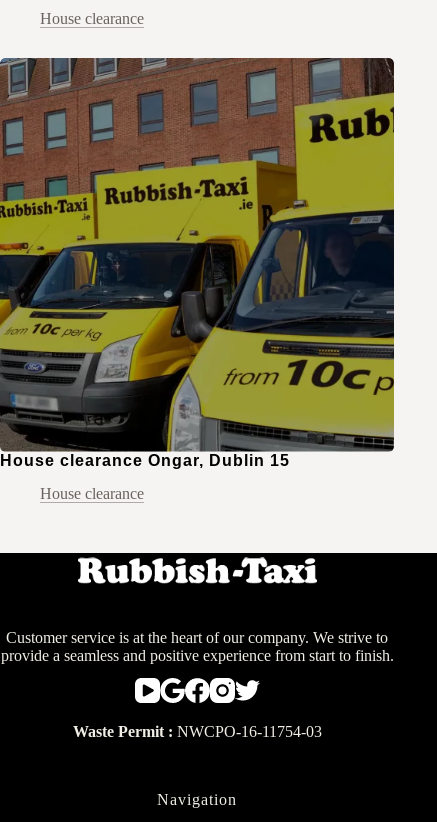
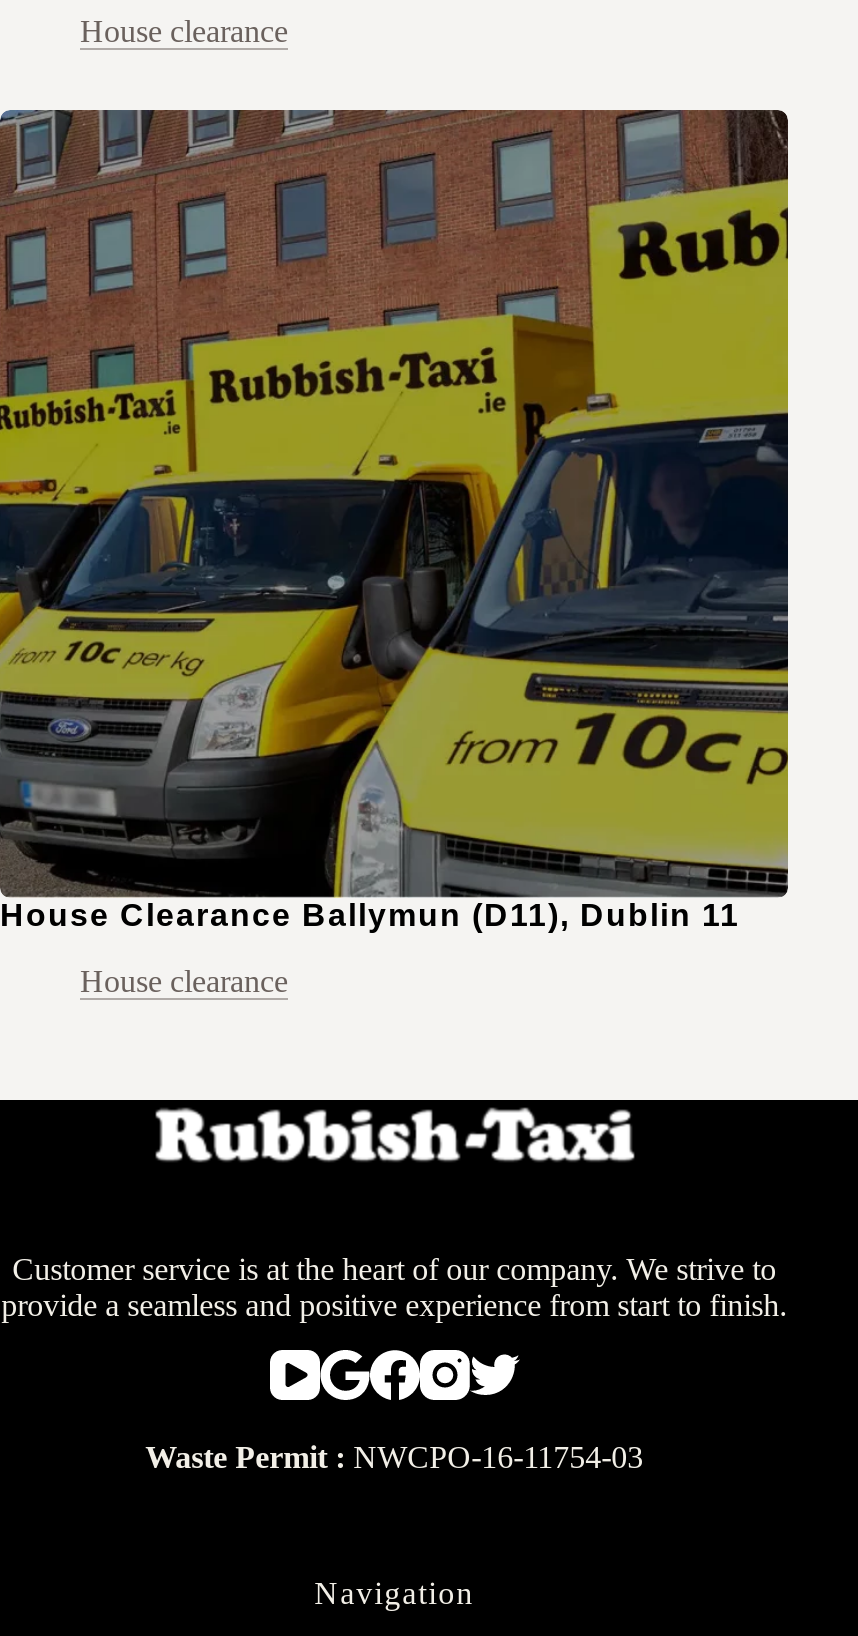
[0,452,290,469] House clearance Ongar, Dublin 15 -> [0,898,740,932] House Clearance Ballymun (D11), Dublin 11

